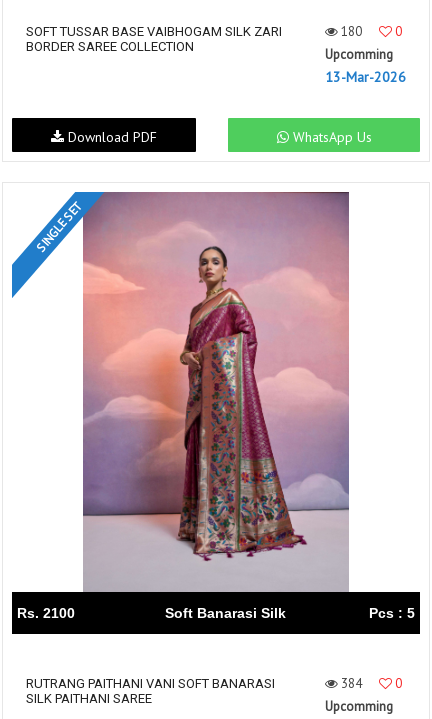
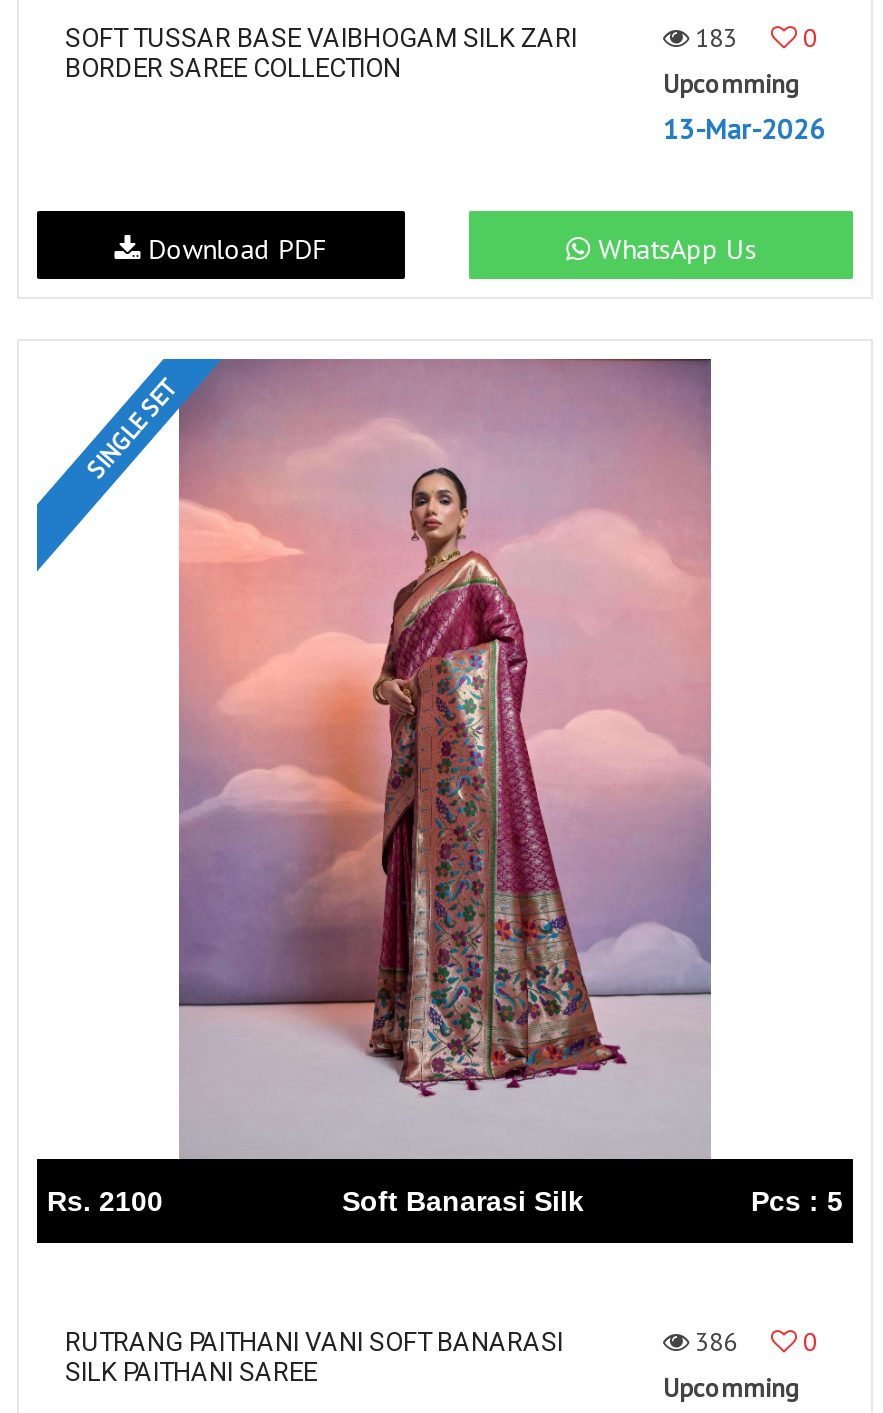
[341,23,402,40] 180 0 -> [695,21,817,55] 183 0
[341,675,402,692] 384 0 -> [695,1325,817,1359] 386 0

